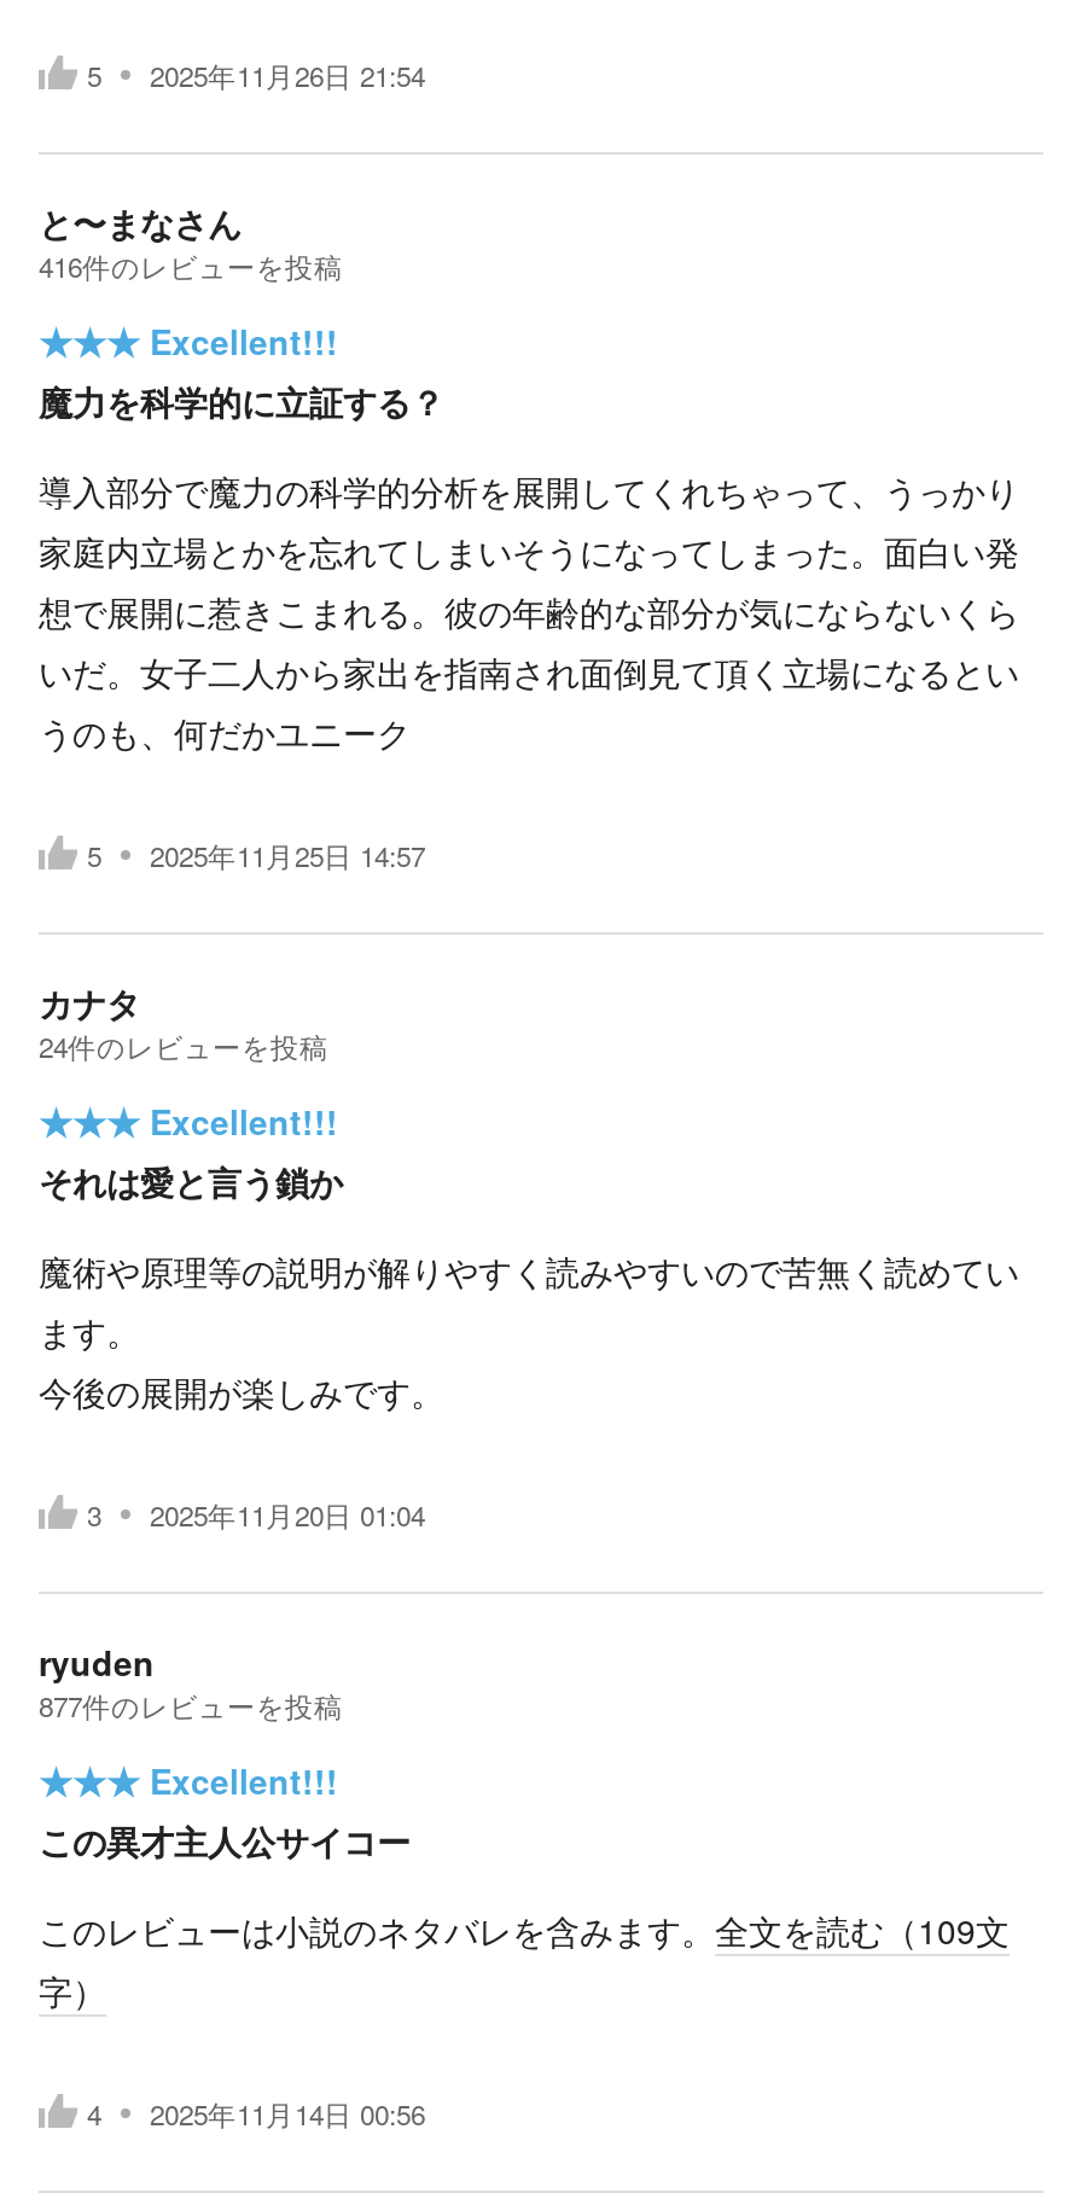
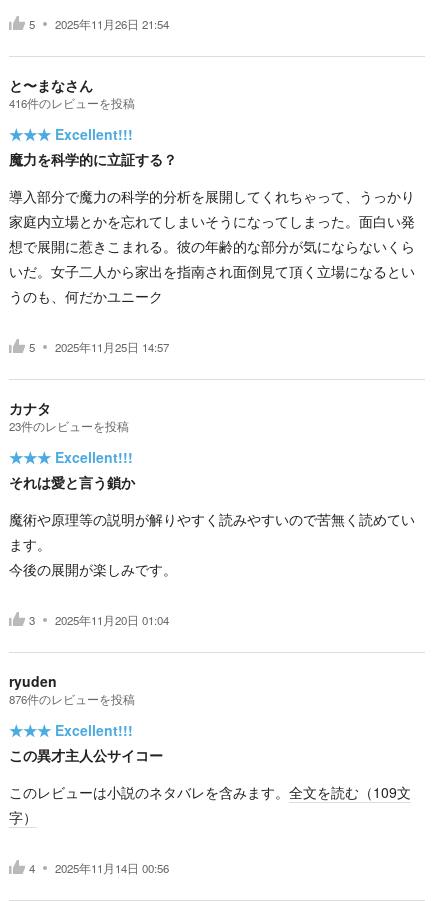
[39,1026,328,1065] 24件のレビューを投稿 -> [9,418,129,434] 23件のレビューを投稿
[39,1686,343,1724] 877件のレビューを投稿 -> [9,691,135,707] 876件のレビューを投稿

